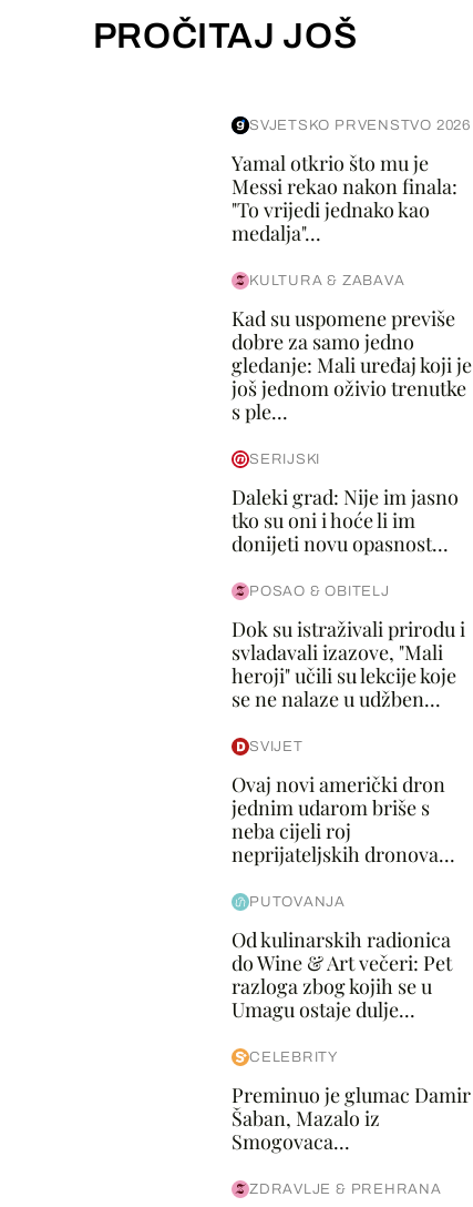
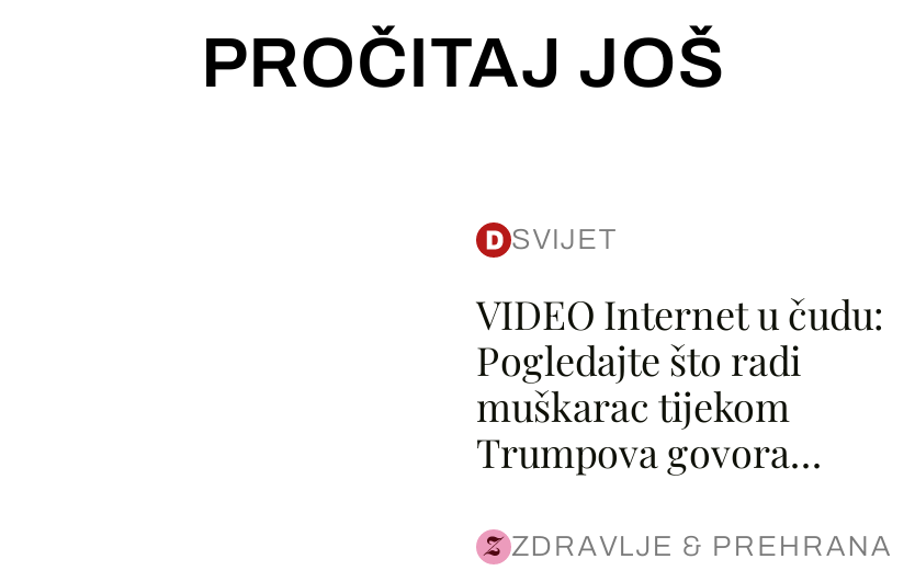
[232,118,472,712] SVJETSKO PRVENSTVO 2026 | Yamal otkrio što mu je | Messi rekao nakon finala: | "To vrijedi jednako kao | medalja"... | KULTURA & ZABAVA | Kad su uspomene previše | dobre za samo jedno | gledanje: Mali uređaj koji je | još jednom oživio trenutke | s ple... | SERIJSKI | Daleki grad: Nije im jasno | tko su oni i hoće li im | donijeti novu opasnost... | POSAO & OBITELJ | Dok su istraživali prirodu i | svladavali izazove, "Mali | heroji" učili su lekcije koje | se ne nalaze u udžben... -> none
[232,771,471,1155] Ovaj novi američki dron | jednim udarom briše s | neba cijeli roj | neprijateljskih dronova... | PUTOVANJA | Od kulinarskih radionica | do Wine & Art večeri: Pet | razloga zbog kojih se u | Umagu ostaje dulje... | CELEBRITY | Preminuo je glumac Damir | Šaban, Mazalo iz | Smogovaca... -> [476,288,884,479] VIDEO Internet u čudu: | Pogledajte što radi | muškarac tijekom | Trumpova govora...

